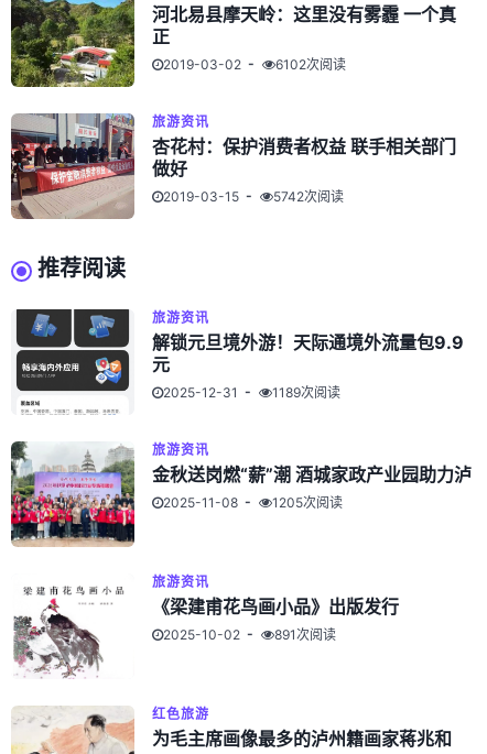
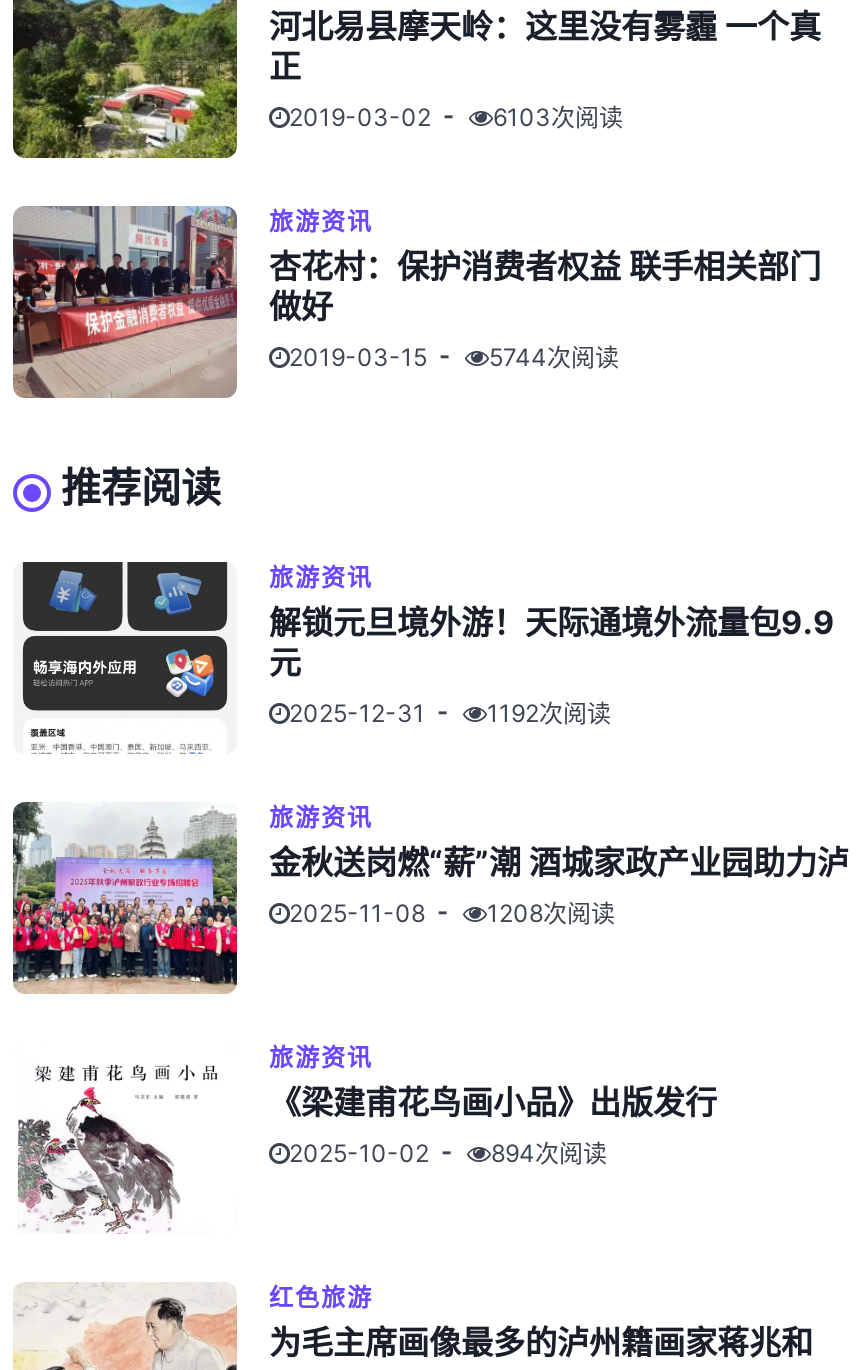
[275,56,346,72] 6102次阅读 -> [493,102,623,132] 6103次阅读
[273,188,344,205] 5742次阅读 -> [489,342,619,372] 5744次阅读
[272,384,340,400] 1189次阅读 -> [487,698,611,728] 1192次阅读
[272,494,343,511] 1205次阅读 -> [487,898,615,928] 1208次阅读
[274,626,336,643] 891次阅读 -> [491,1138,607,1168] 894次阅读

